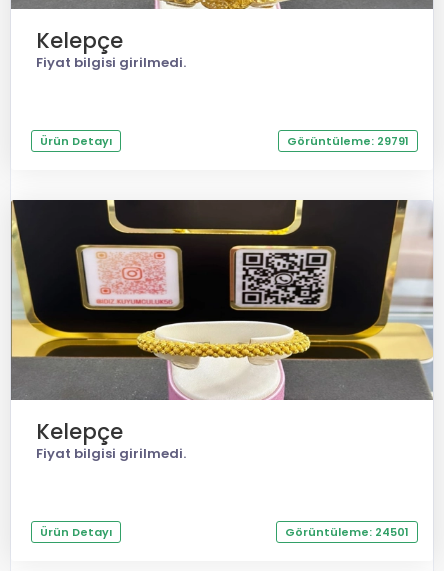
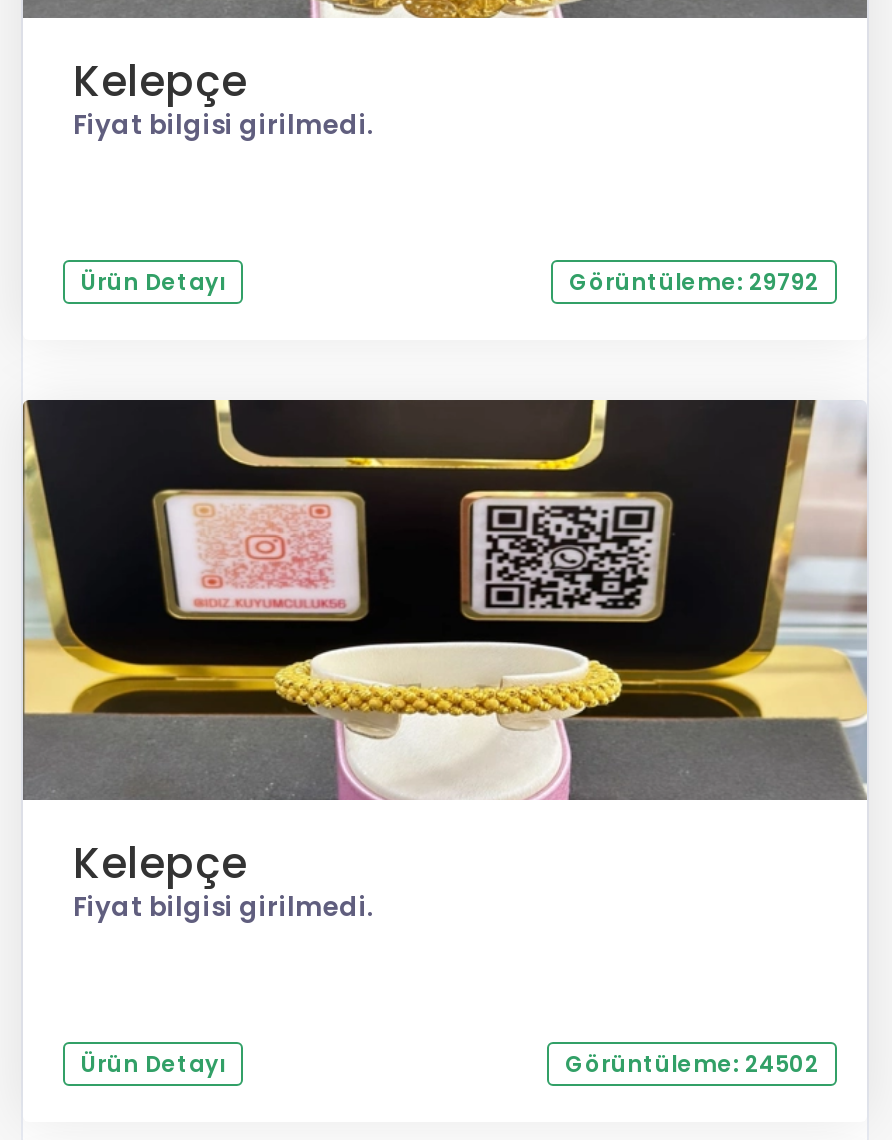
[287,133,409,149] Görüntüleme: 29791 -> [569,266,819,298] Görüntüleme: 29792
[285,524,409,540] Görüntüleme: 24501 -> [565,1048,819,1080] Görüntüleme: 24502

